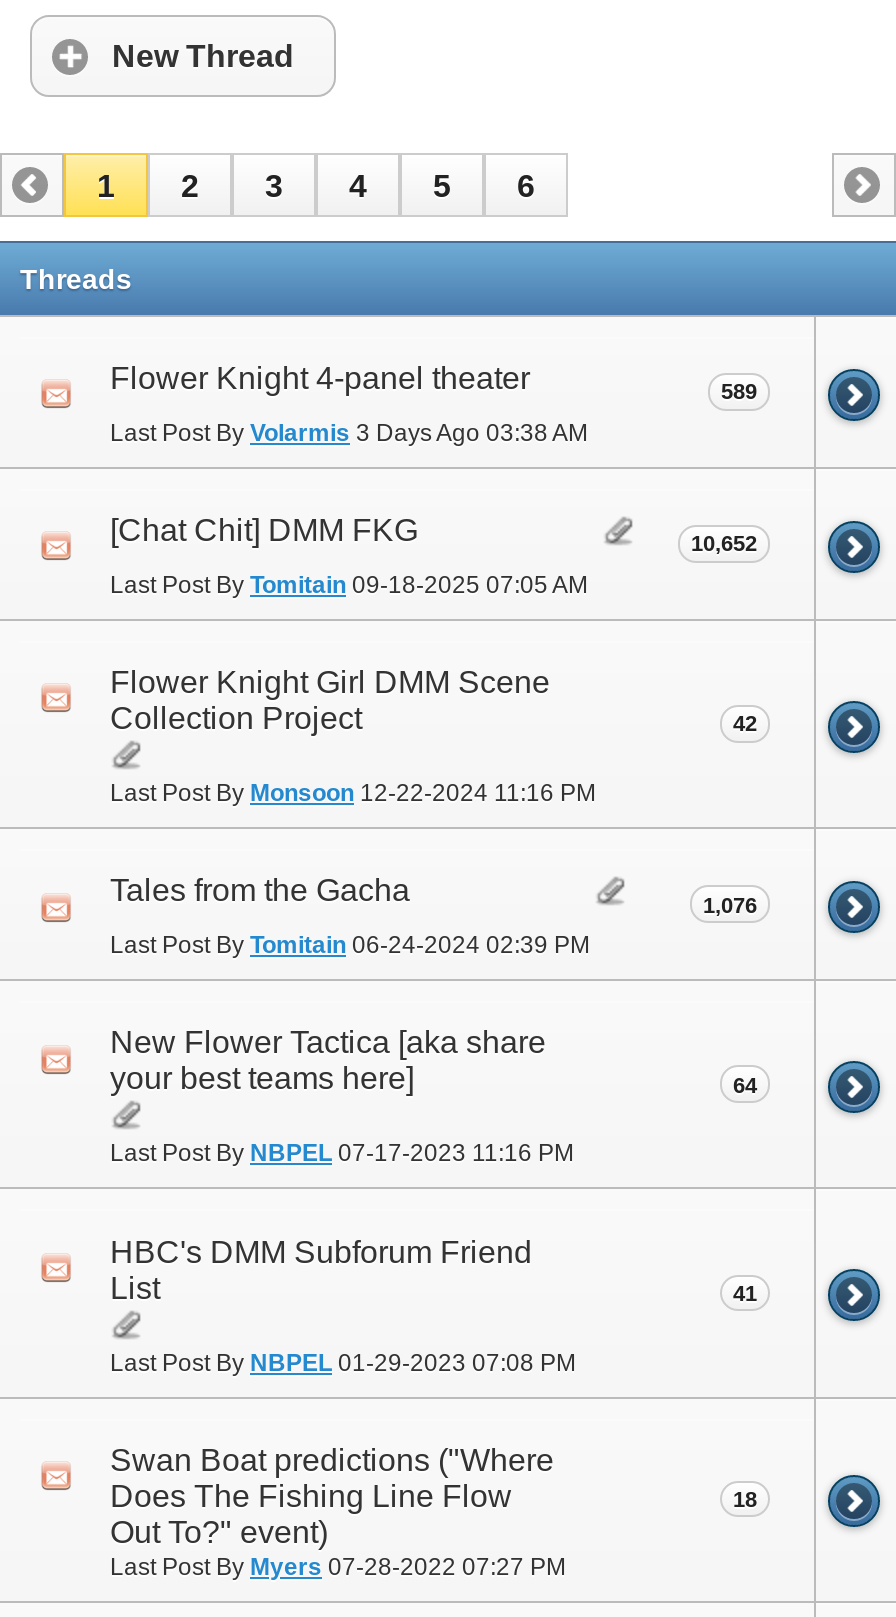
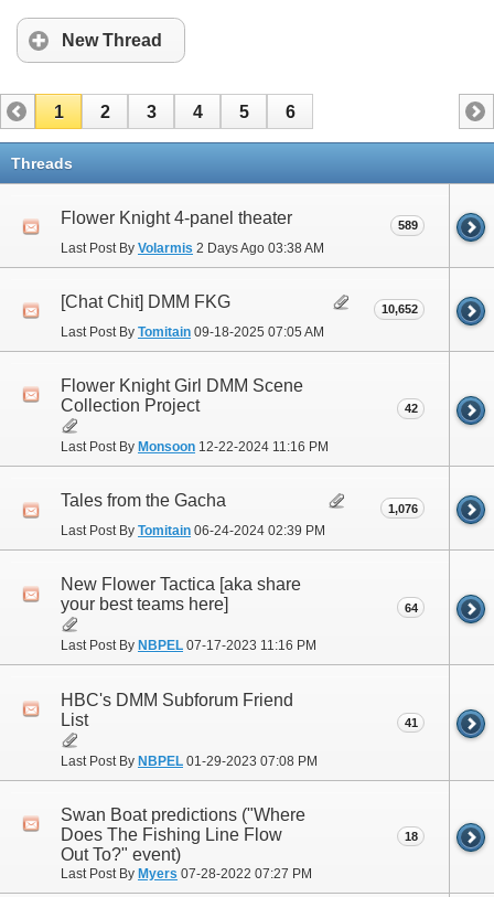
[110,419,588,447] Last Post By Volarmis 3 Days Ago 03:38 AM -> [61,241,324,256] Last Post By Volarmis 2 Days Ago 03:38 AM

